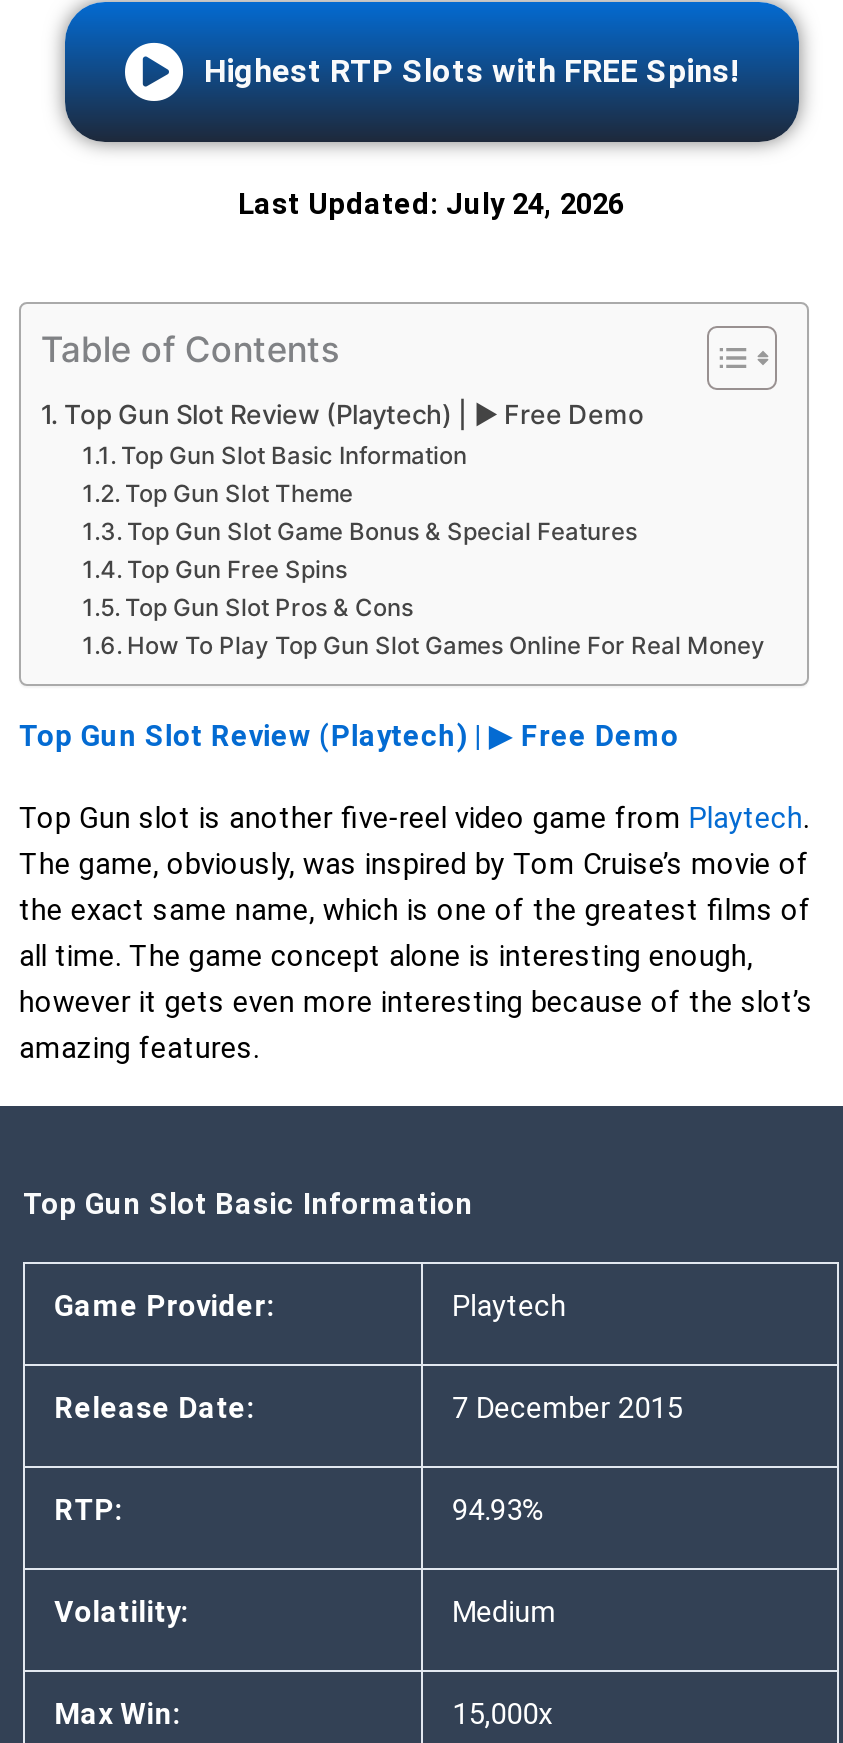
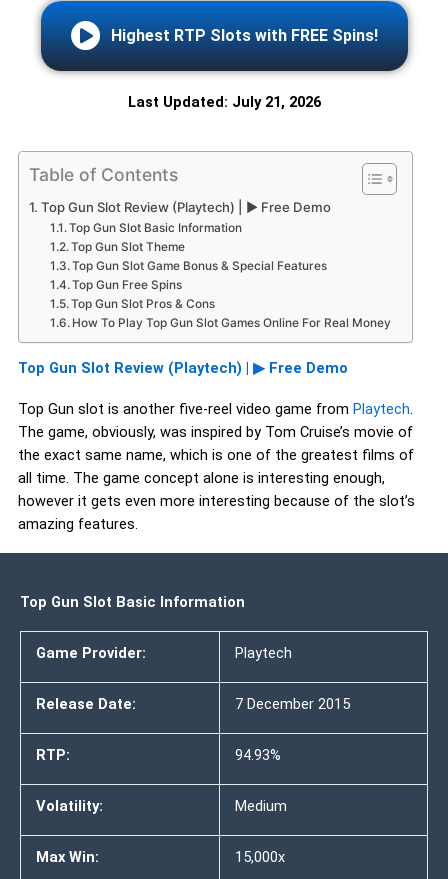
[238,186,624,222] Last Updated: July 24, 2026 -> [127,93,320,111] Last Updated: July 21, 2026

